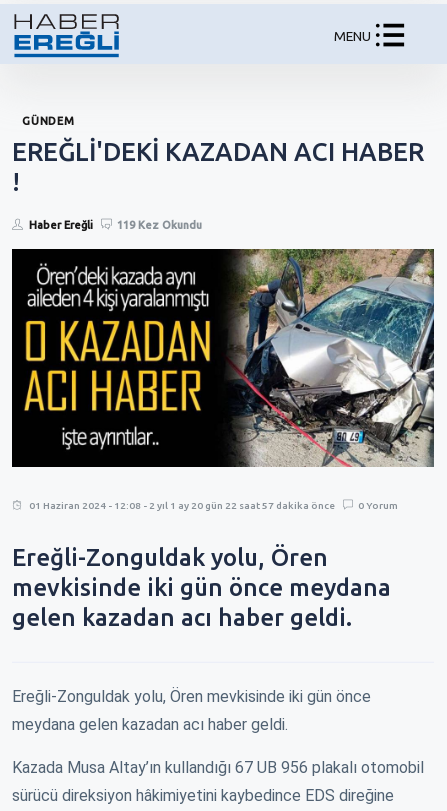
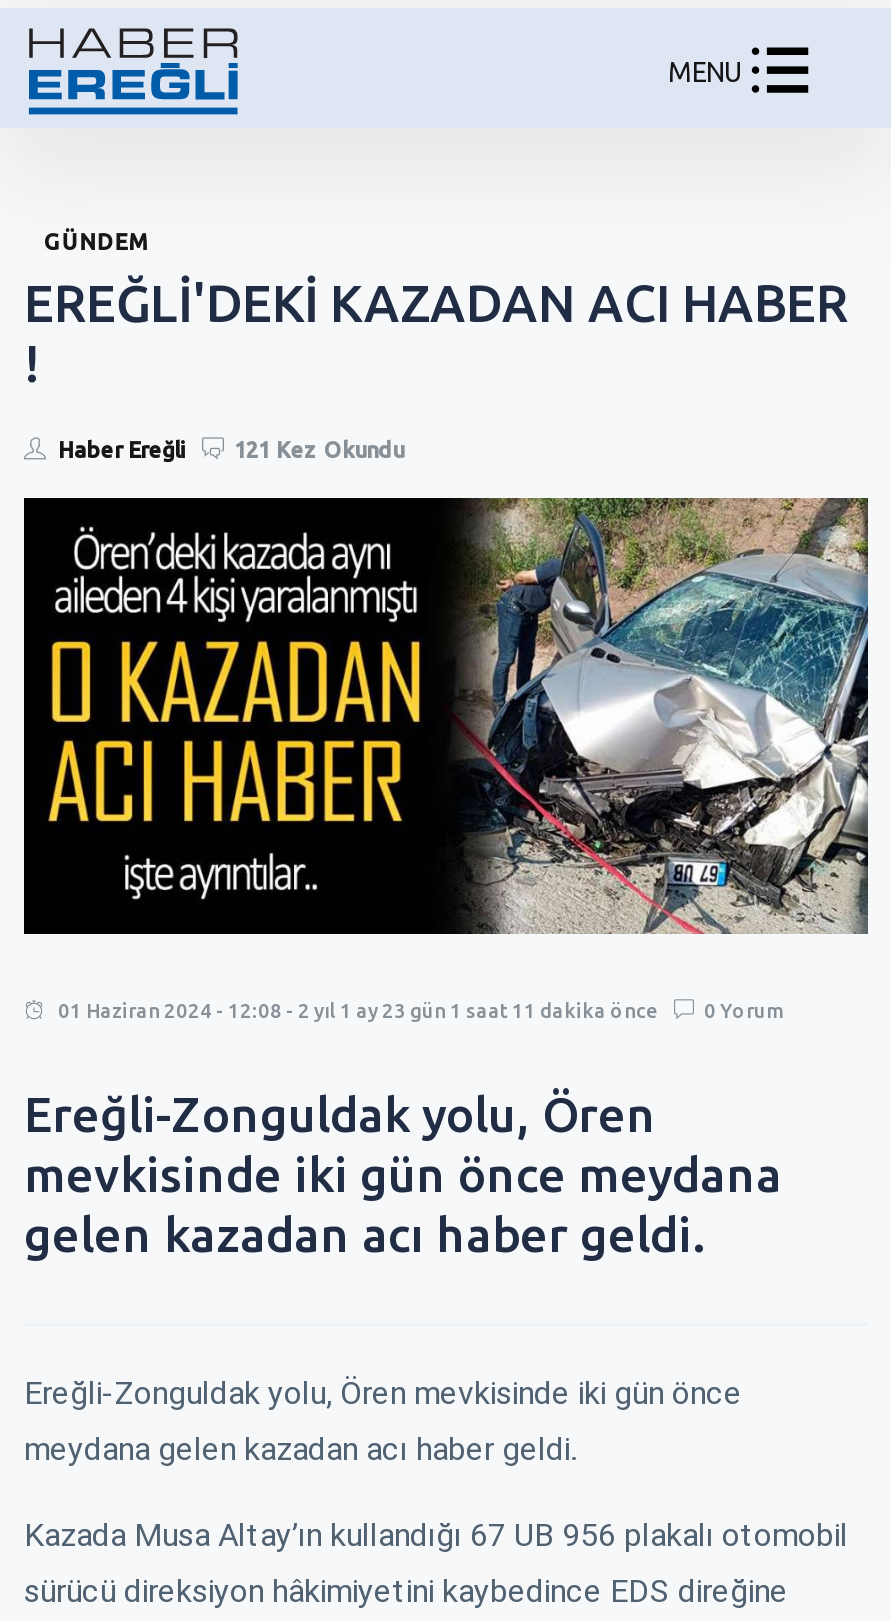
[29,219,202,231] Haber Ereğli 119 Kez Okundu -> [58,438,404,462] Haber Ereğli 121 Kez Okundu
[29,500,335,511] 01 Haziran 2024 - 12:08 - 2 yıl 1 ay 20 gün 22 saat 57 dakika önce -> [58,1000,658,1022] 01 Haziran 2024 - 12:08 - 2 yıl 1 ay 23 gün 1 saat 11 dakika önce

